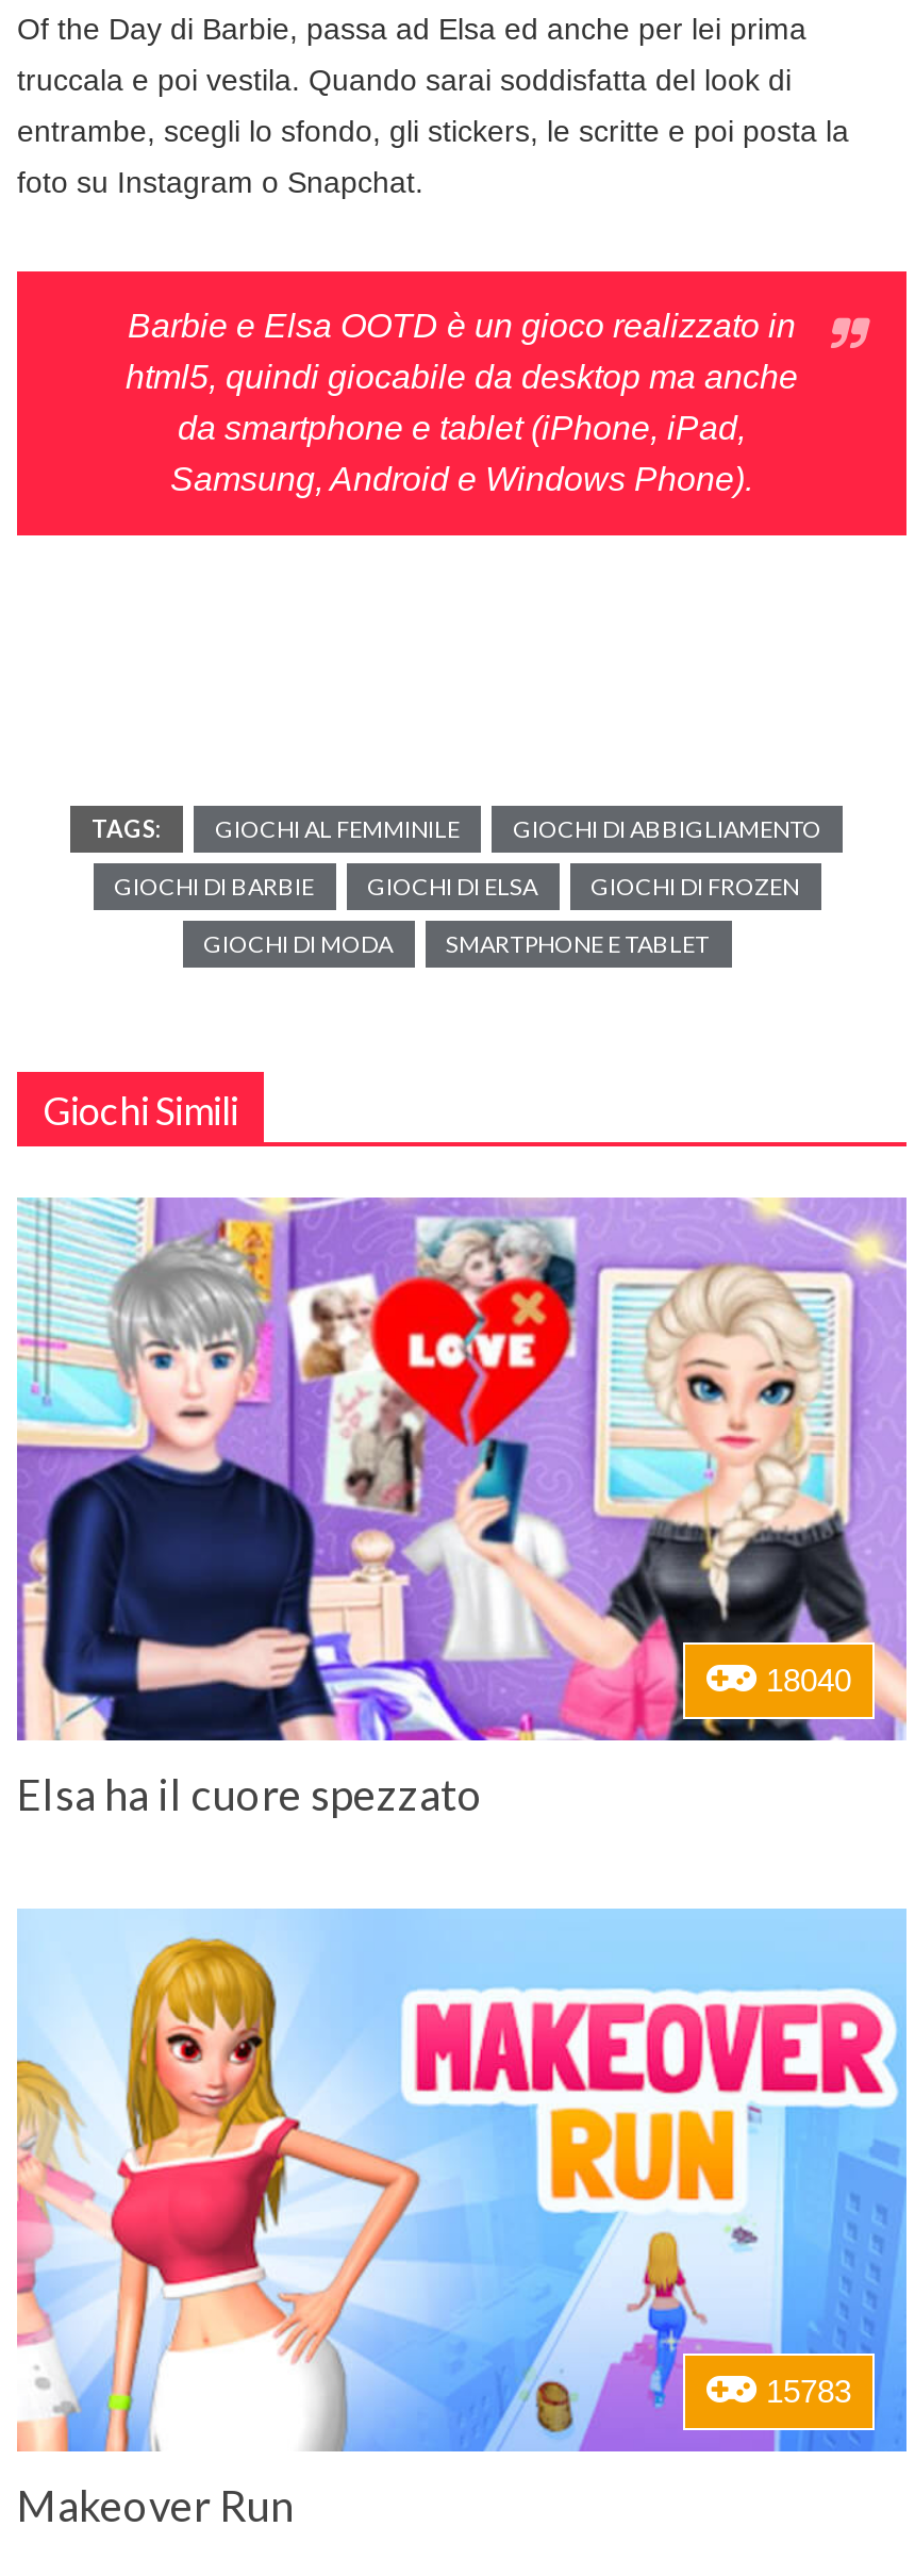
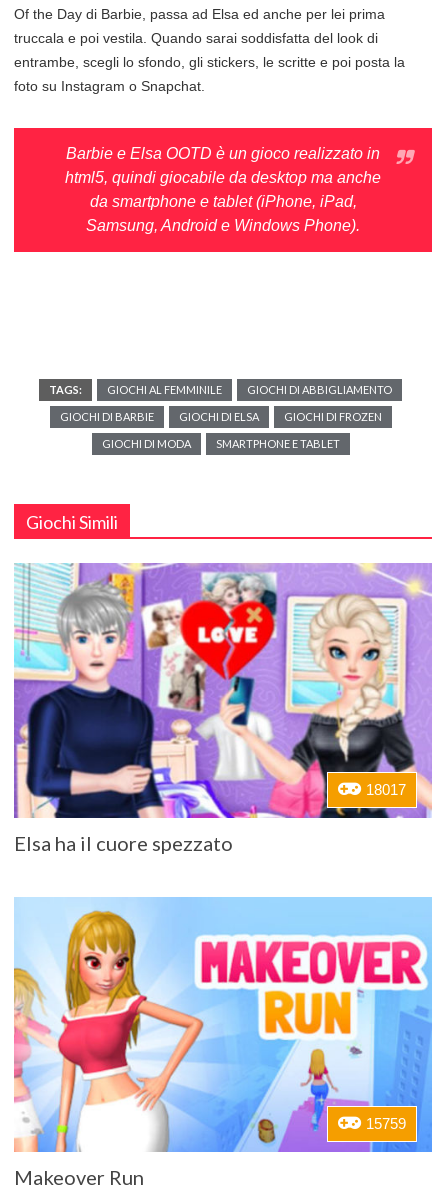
[766,1661,851,1698] 18040 -> [366,781,406,798] 18017
[766,2372,851,2408] 15783 -> [366,1115,406,1132] 15759

